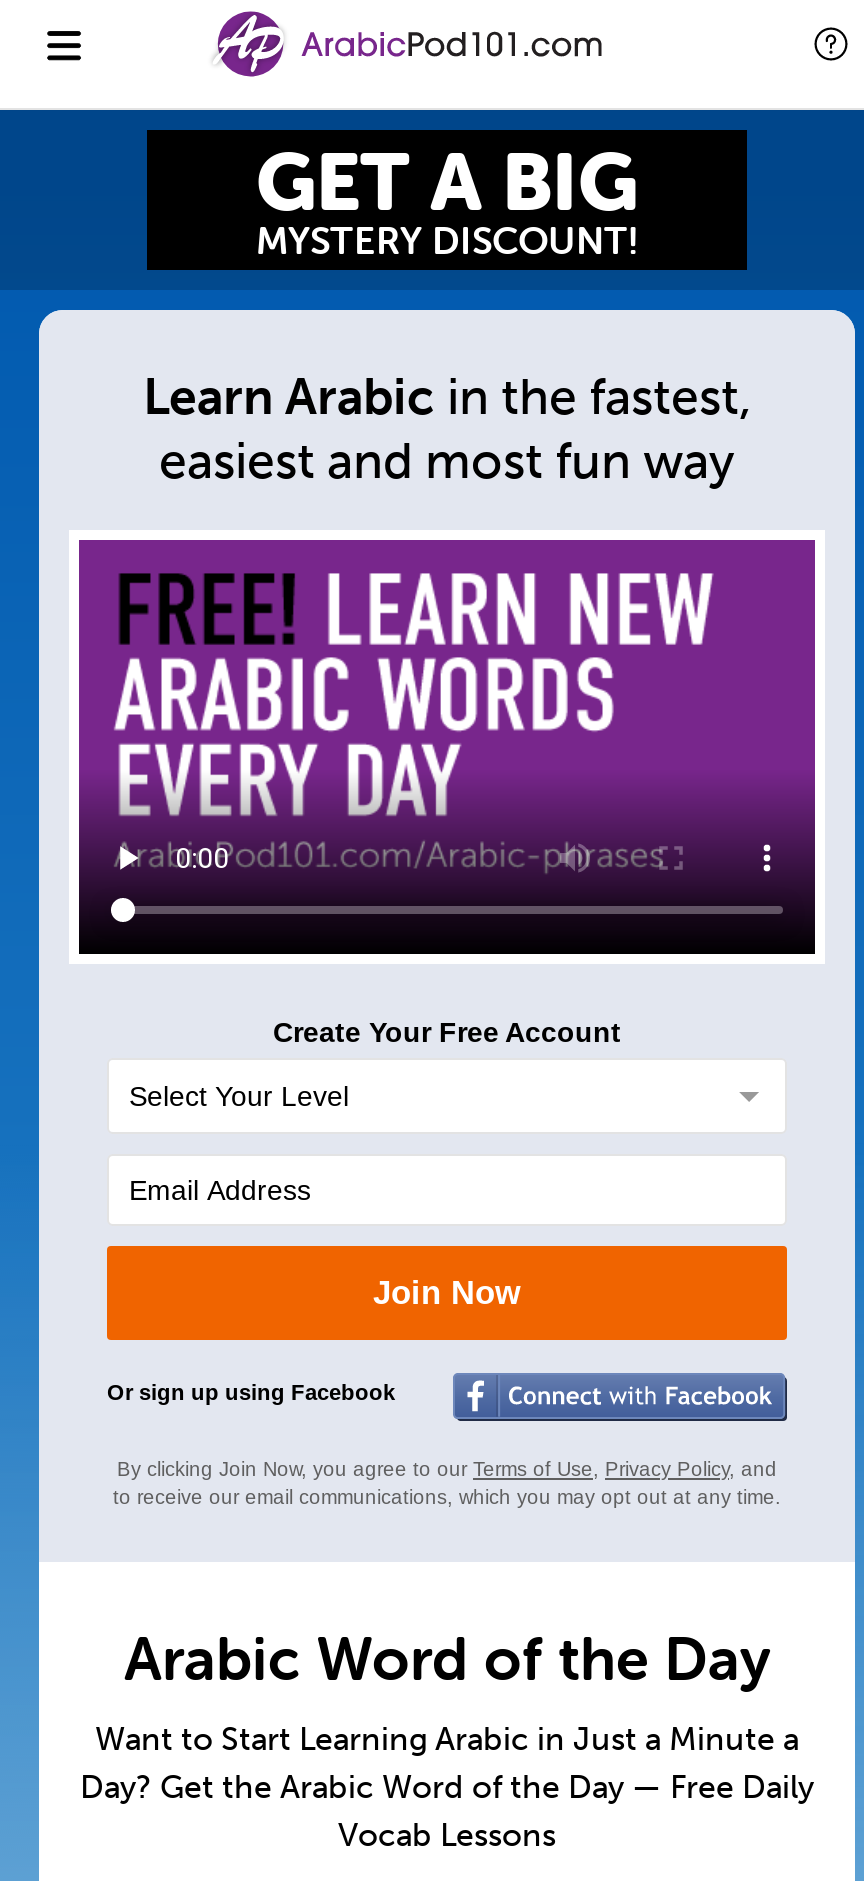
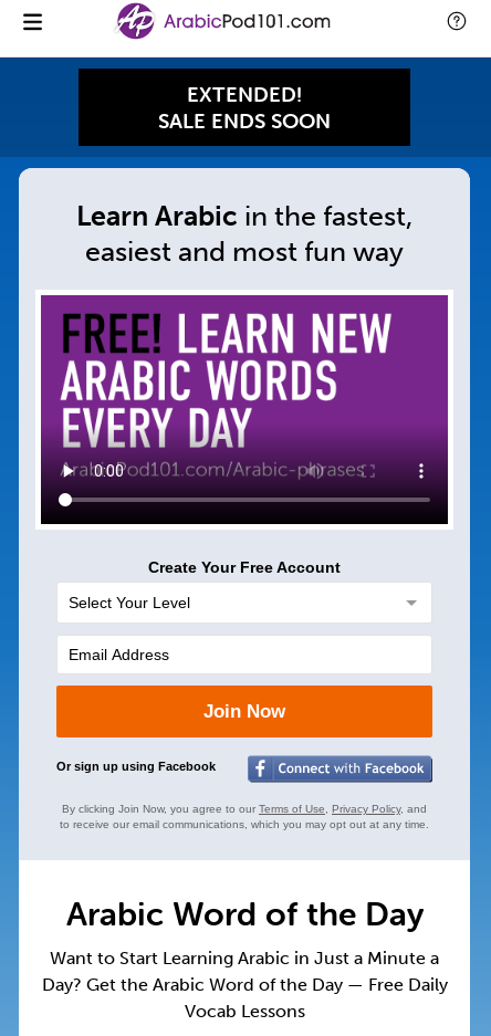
[256,131,638,263] GET A BIG | MYSTERY DISCOUNT! -> [158,81,331,134] EXTENDED! | SALE ENDS SOON

